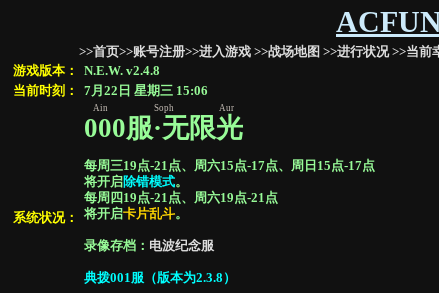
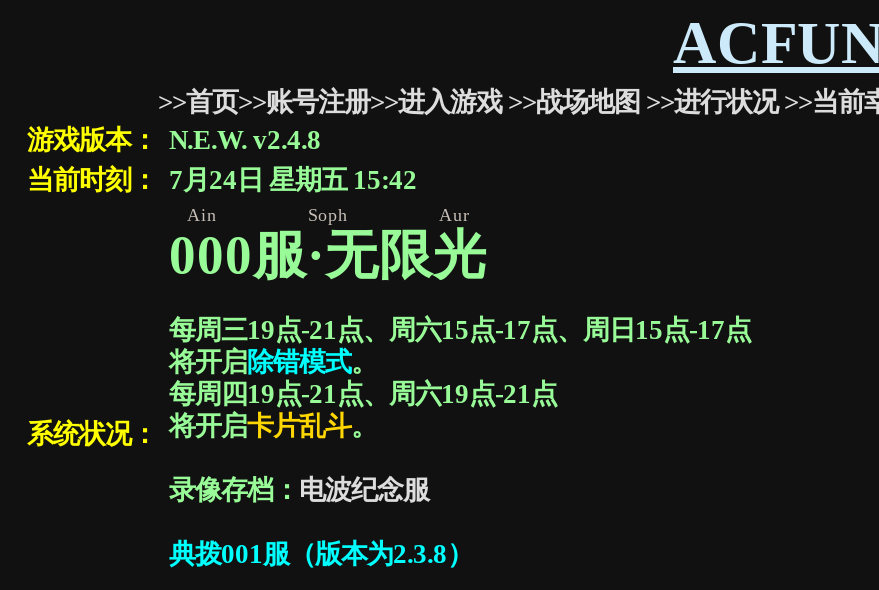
[13,83,208,98] 当前时刻： 7月22日 星期三 15:06 -> [27,165,417,195] 当前时刻： 7月24日 星期五 15:42

